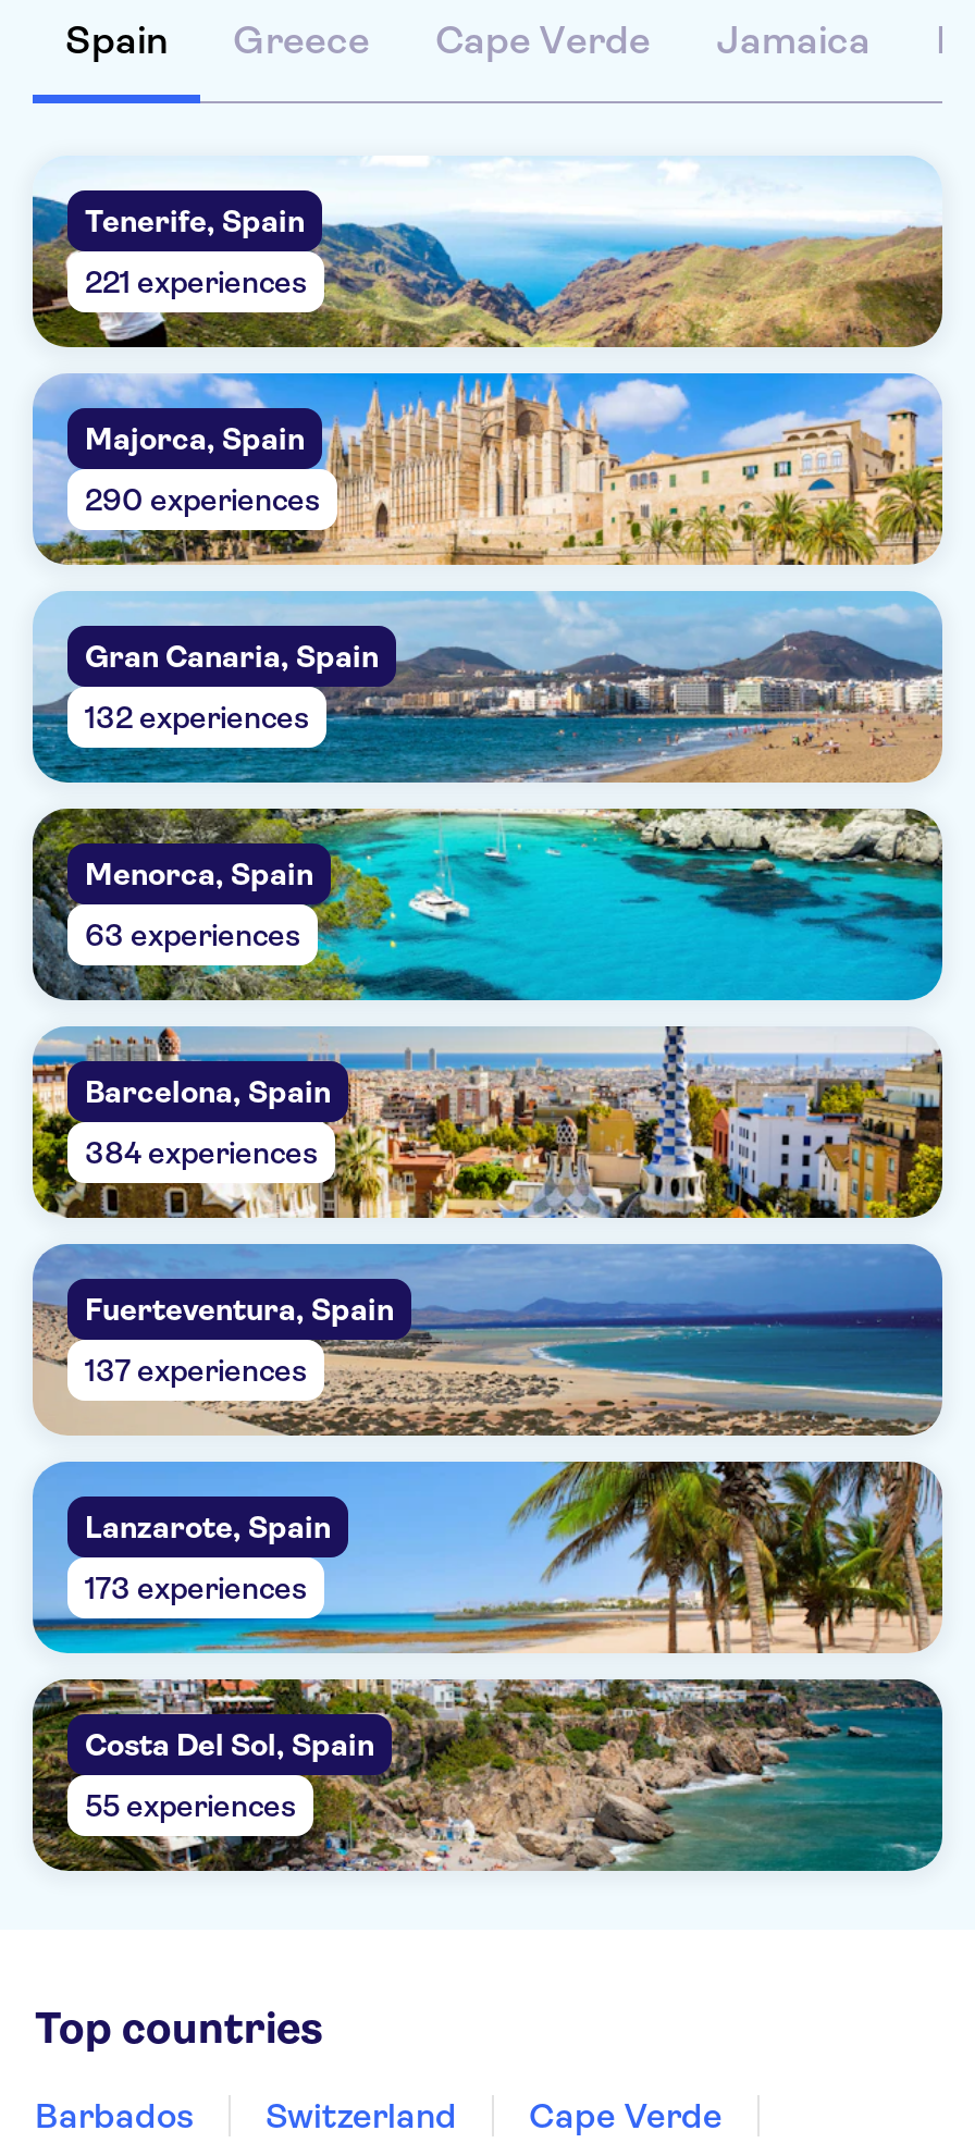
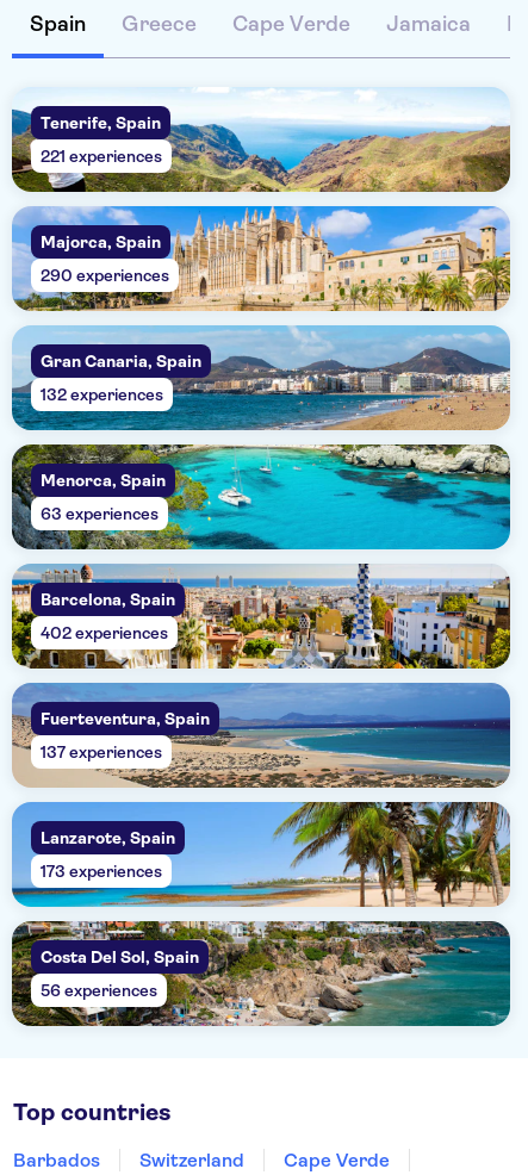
[85,1135,318,1170] 384 experiences -> [41,623,168,642] 402 experiences
[85,1788,296,1823] 55 experiences -> [41,981,157,1000] 56 experiences

